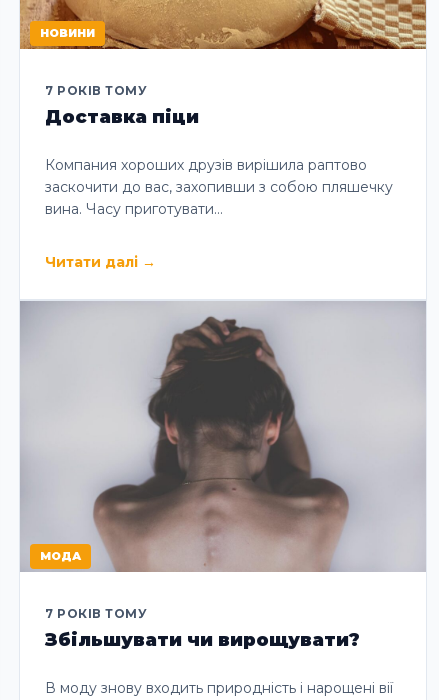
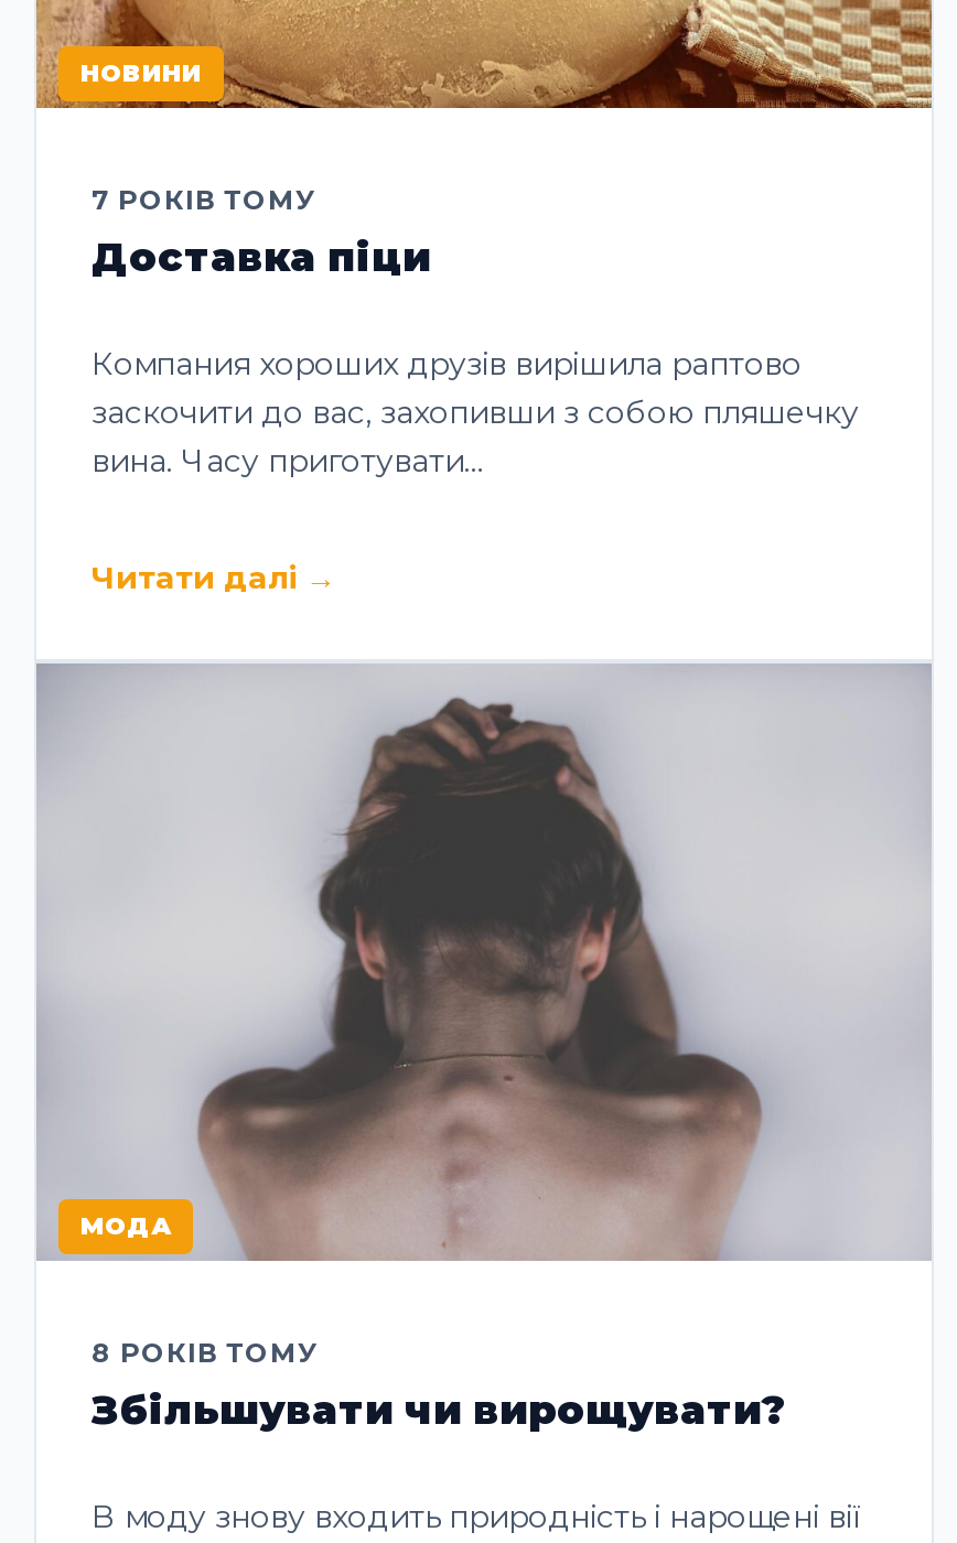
[45,606,147,621] 7 РОКІВ ТОМУ -> [92,1335,319,1368] 8 РОКІВ ТОМУ

